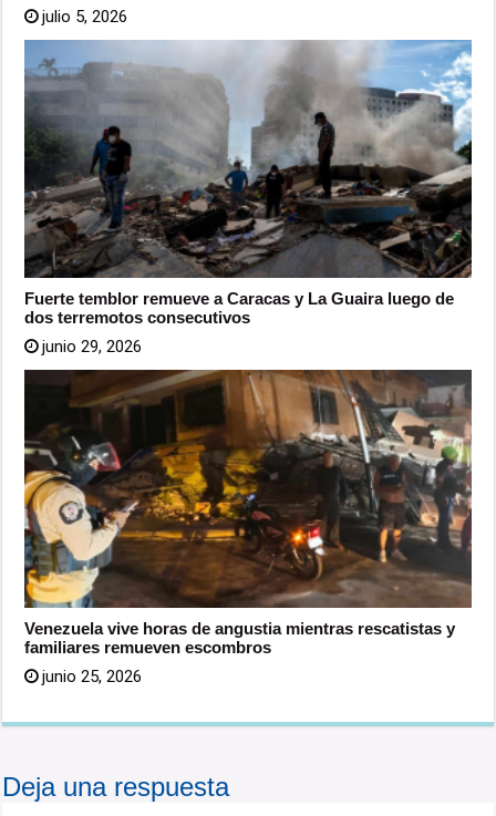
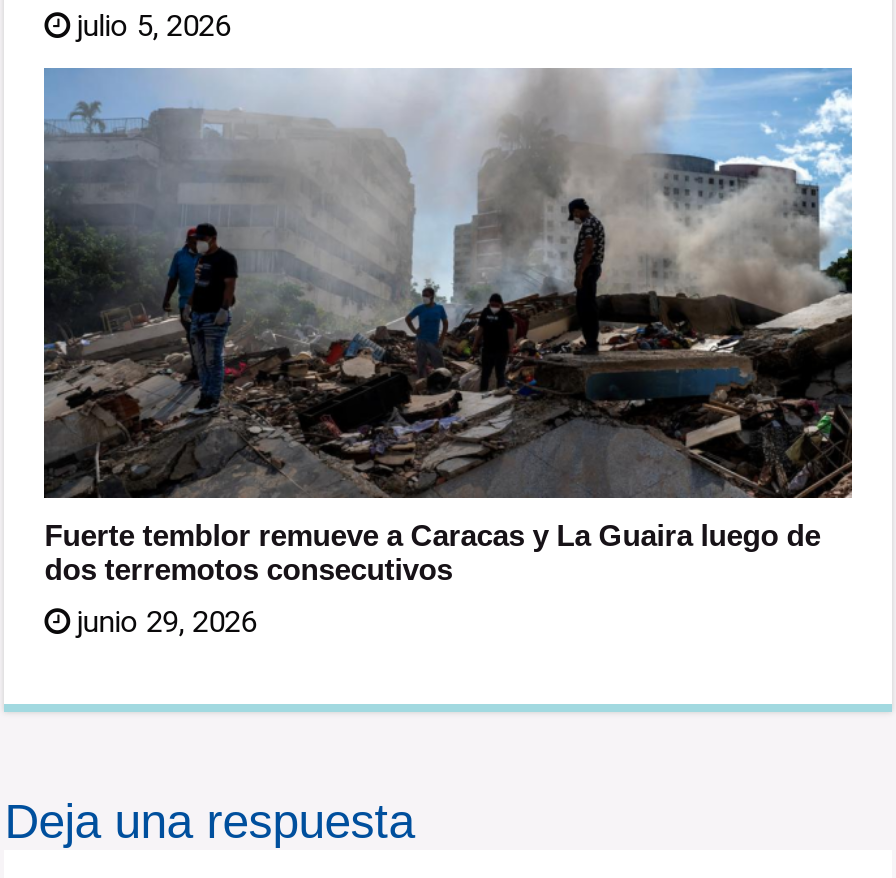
[23,369,473,686] [image] | Venezuela vive horas de angustia mientras rescatistas y | familiares remueven escombros | junio 25, 2026 -> none

